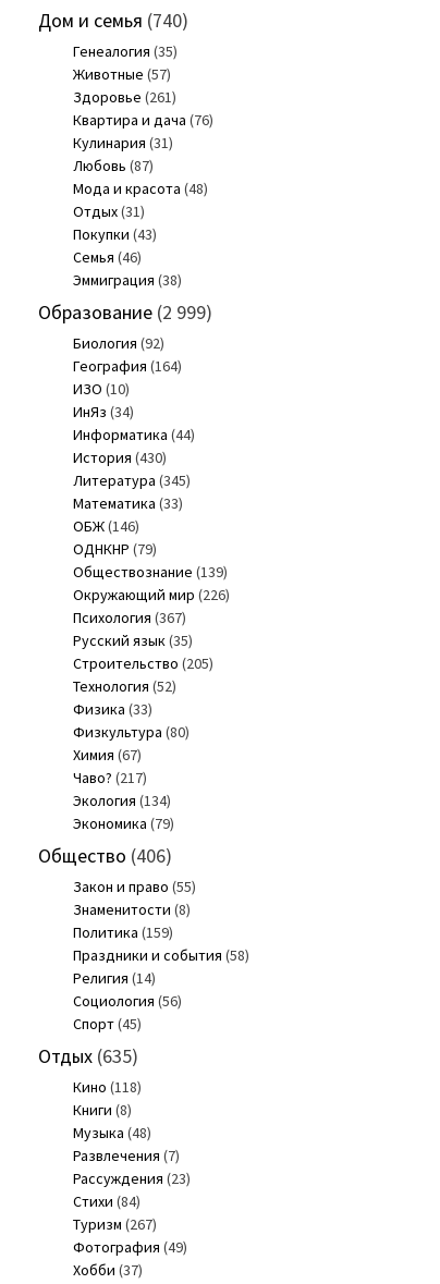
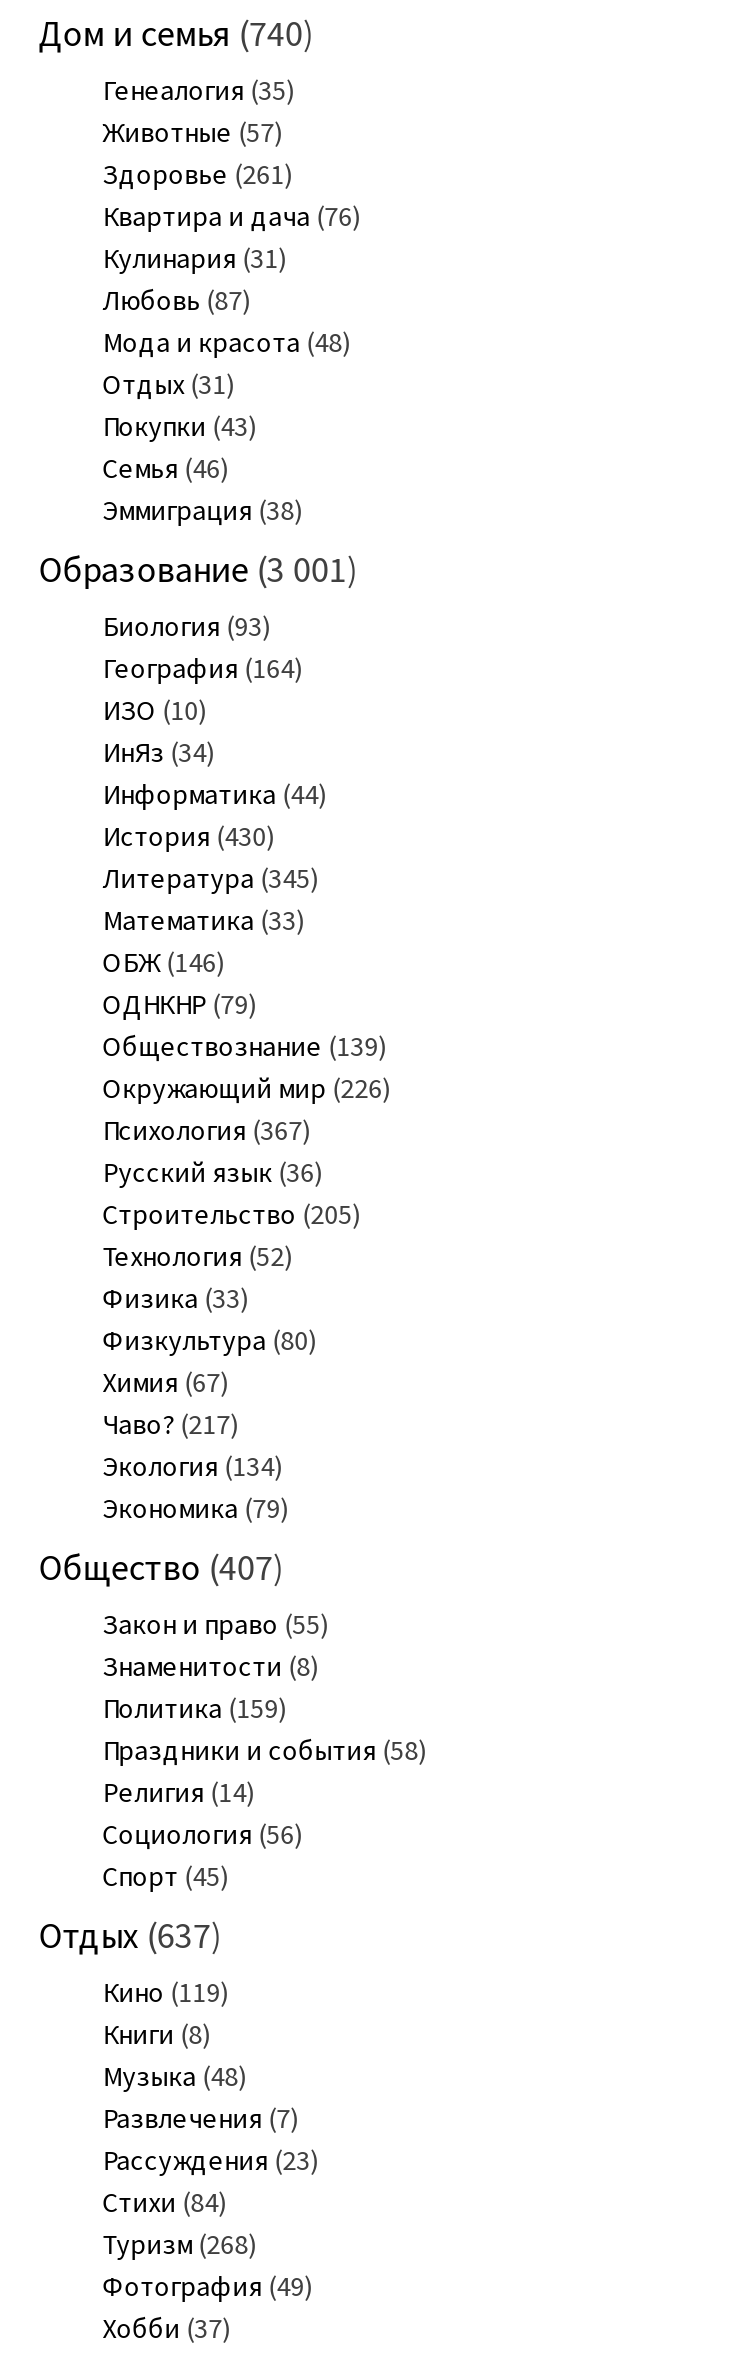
[38,299,212,324] Образование (2 999) -> [39,545,359,591] Образование (3 001)
[73,333,164,352] Биология (92) -> [103,607,271,643] Биология (93)
[73,630,193,650] Русский язык (35) -> [103,1153,323,1189] Русский язык (36)
[38,842,172,868] Общество (406) -> [39,1543,285,1589] Общество (407)
[38,1043,138,1068] Отдых (635) -> [39,1911,223,1957] Отдых (637)
[73,1077,141,1096] Кино (118) -> [103,1973,229,2009] Кино (119)
[73,1214,157,1233] Туризм (267) -> [103,2225,257,2261] Туризм (268)

